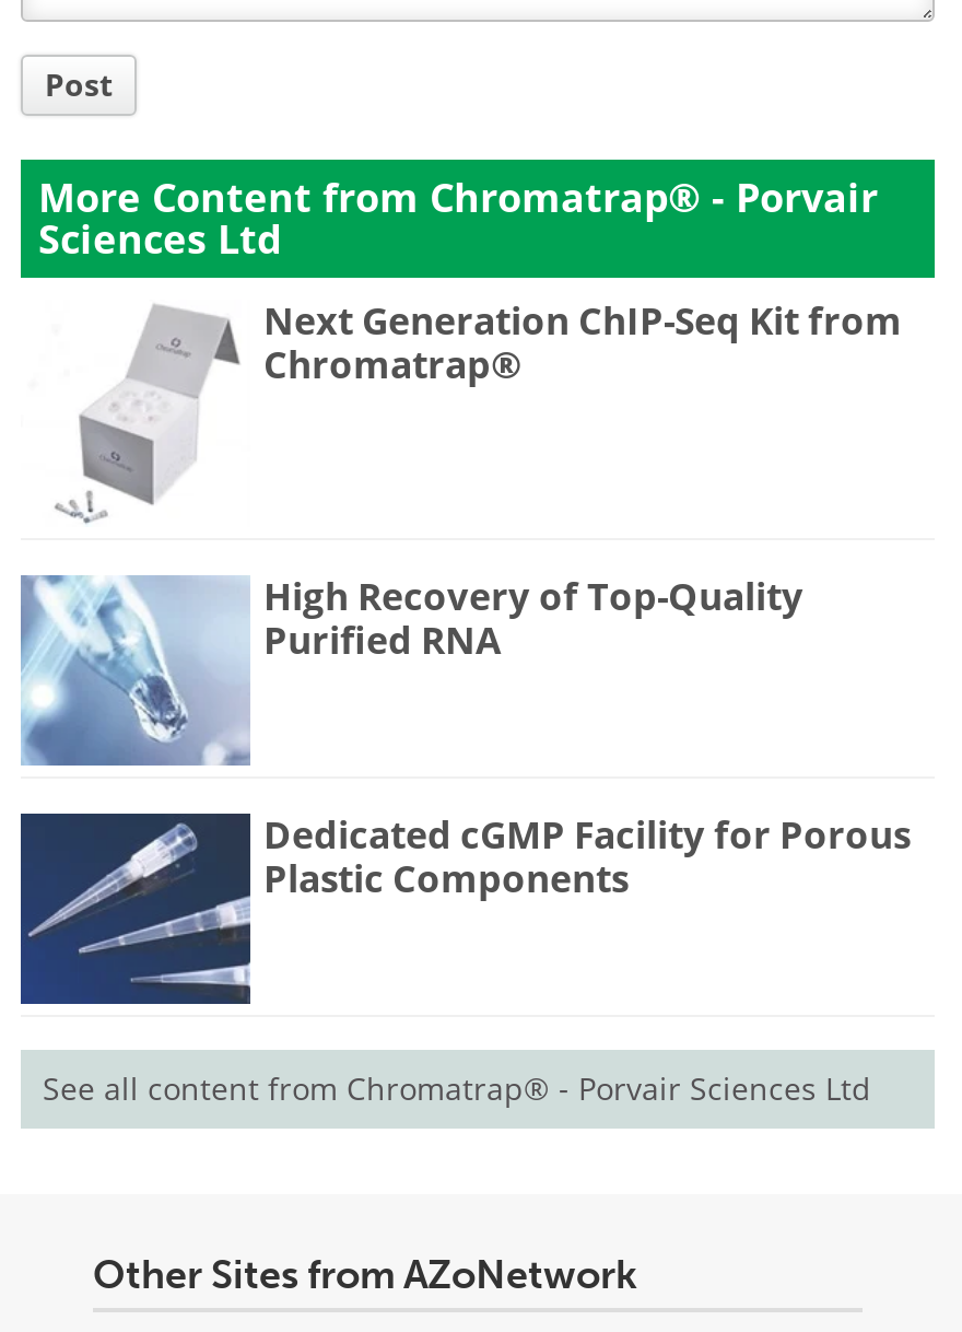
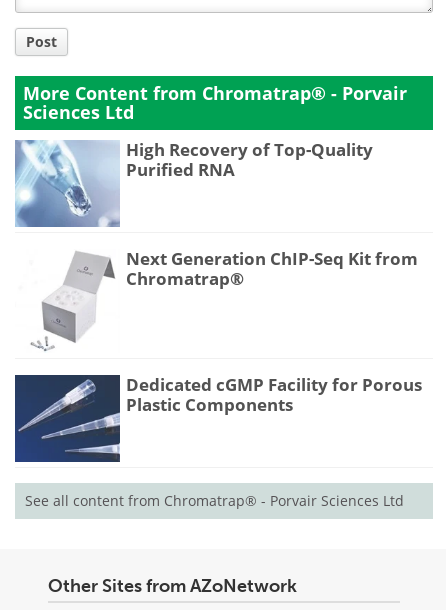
moved [23,295,902,525] -> [15,247,418,352]: [image] | Next Generation ChIP-Seq Kit from | Chromatrap®
moved [19,571,803,770] -> [14,138,373,229]: [image] | High Recovery of Top-Quality | Purified RNA

